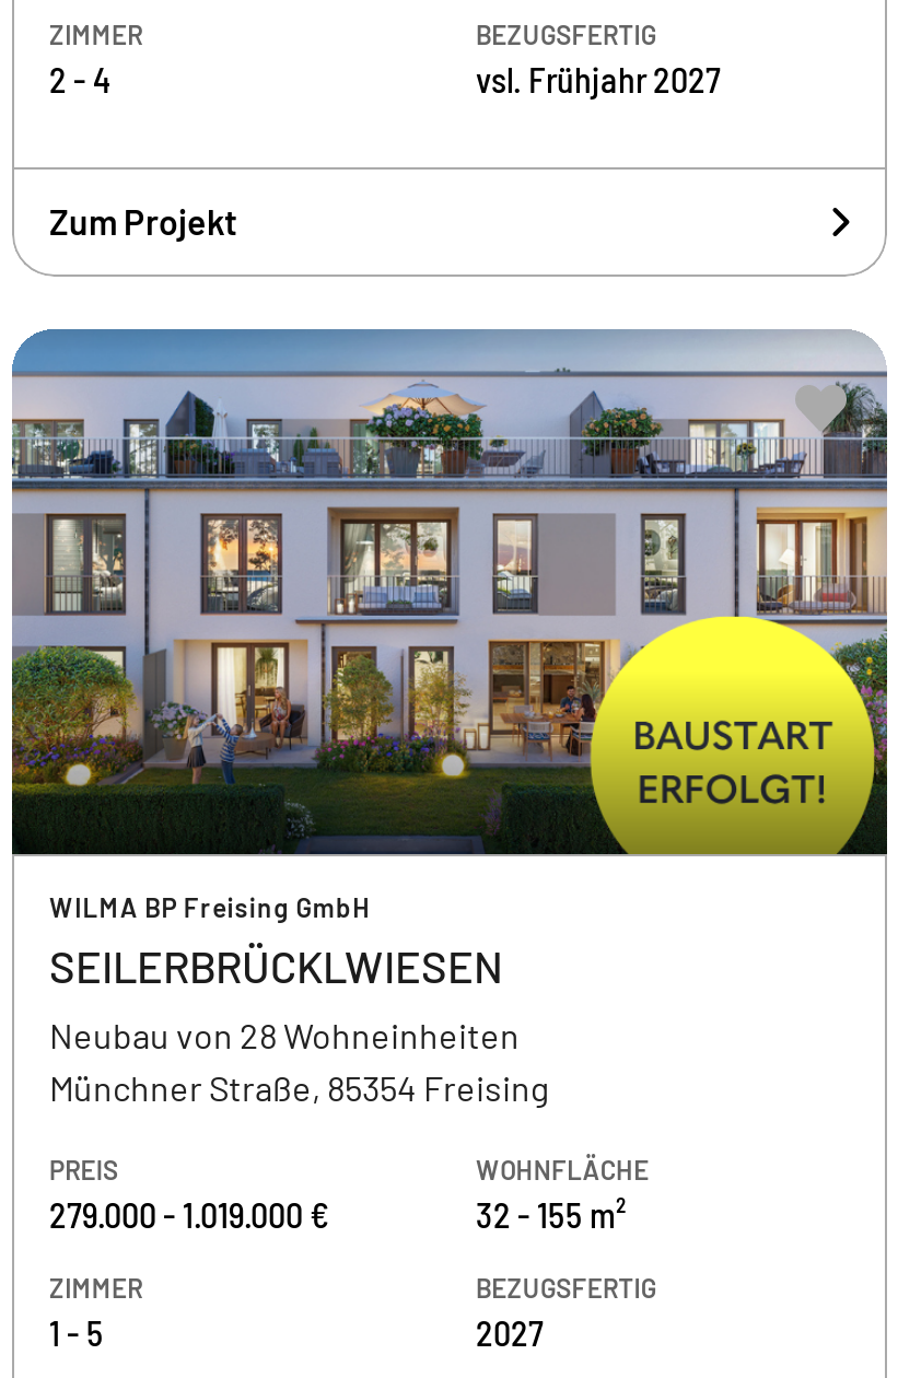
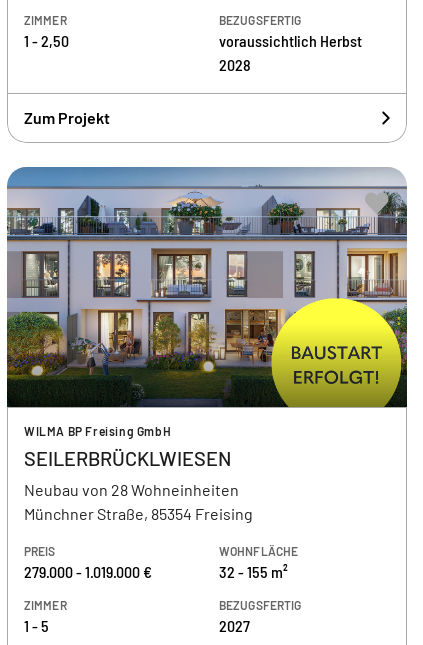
[49,58,110,100] 2 - 4 -> [24,31,69,50] 1 - 2,50
[476,58,721,100] vsl. Frühjahr 2027 -> [219,31,362,74] voraussichtlich Herbst | 2028

